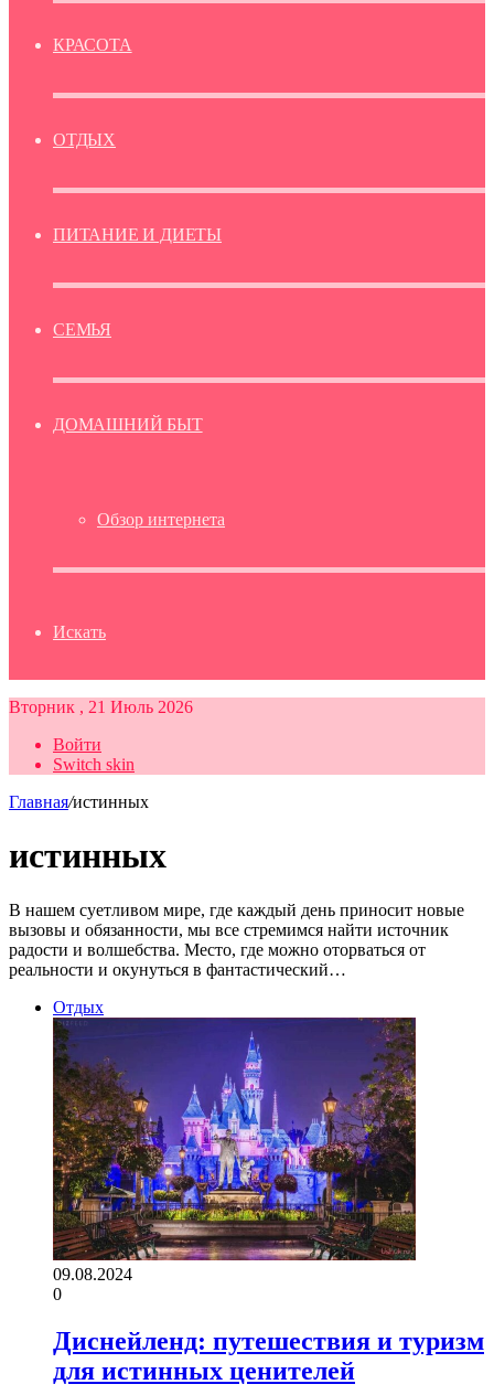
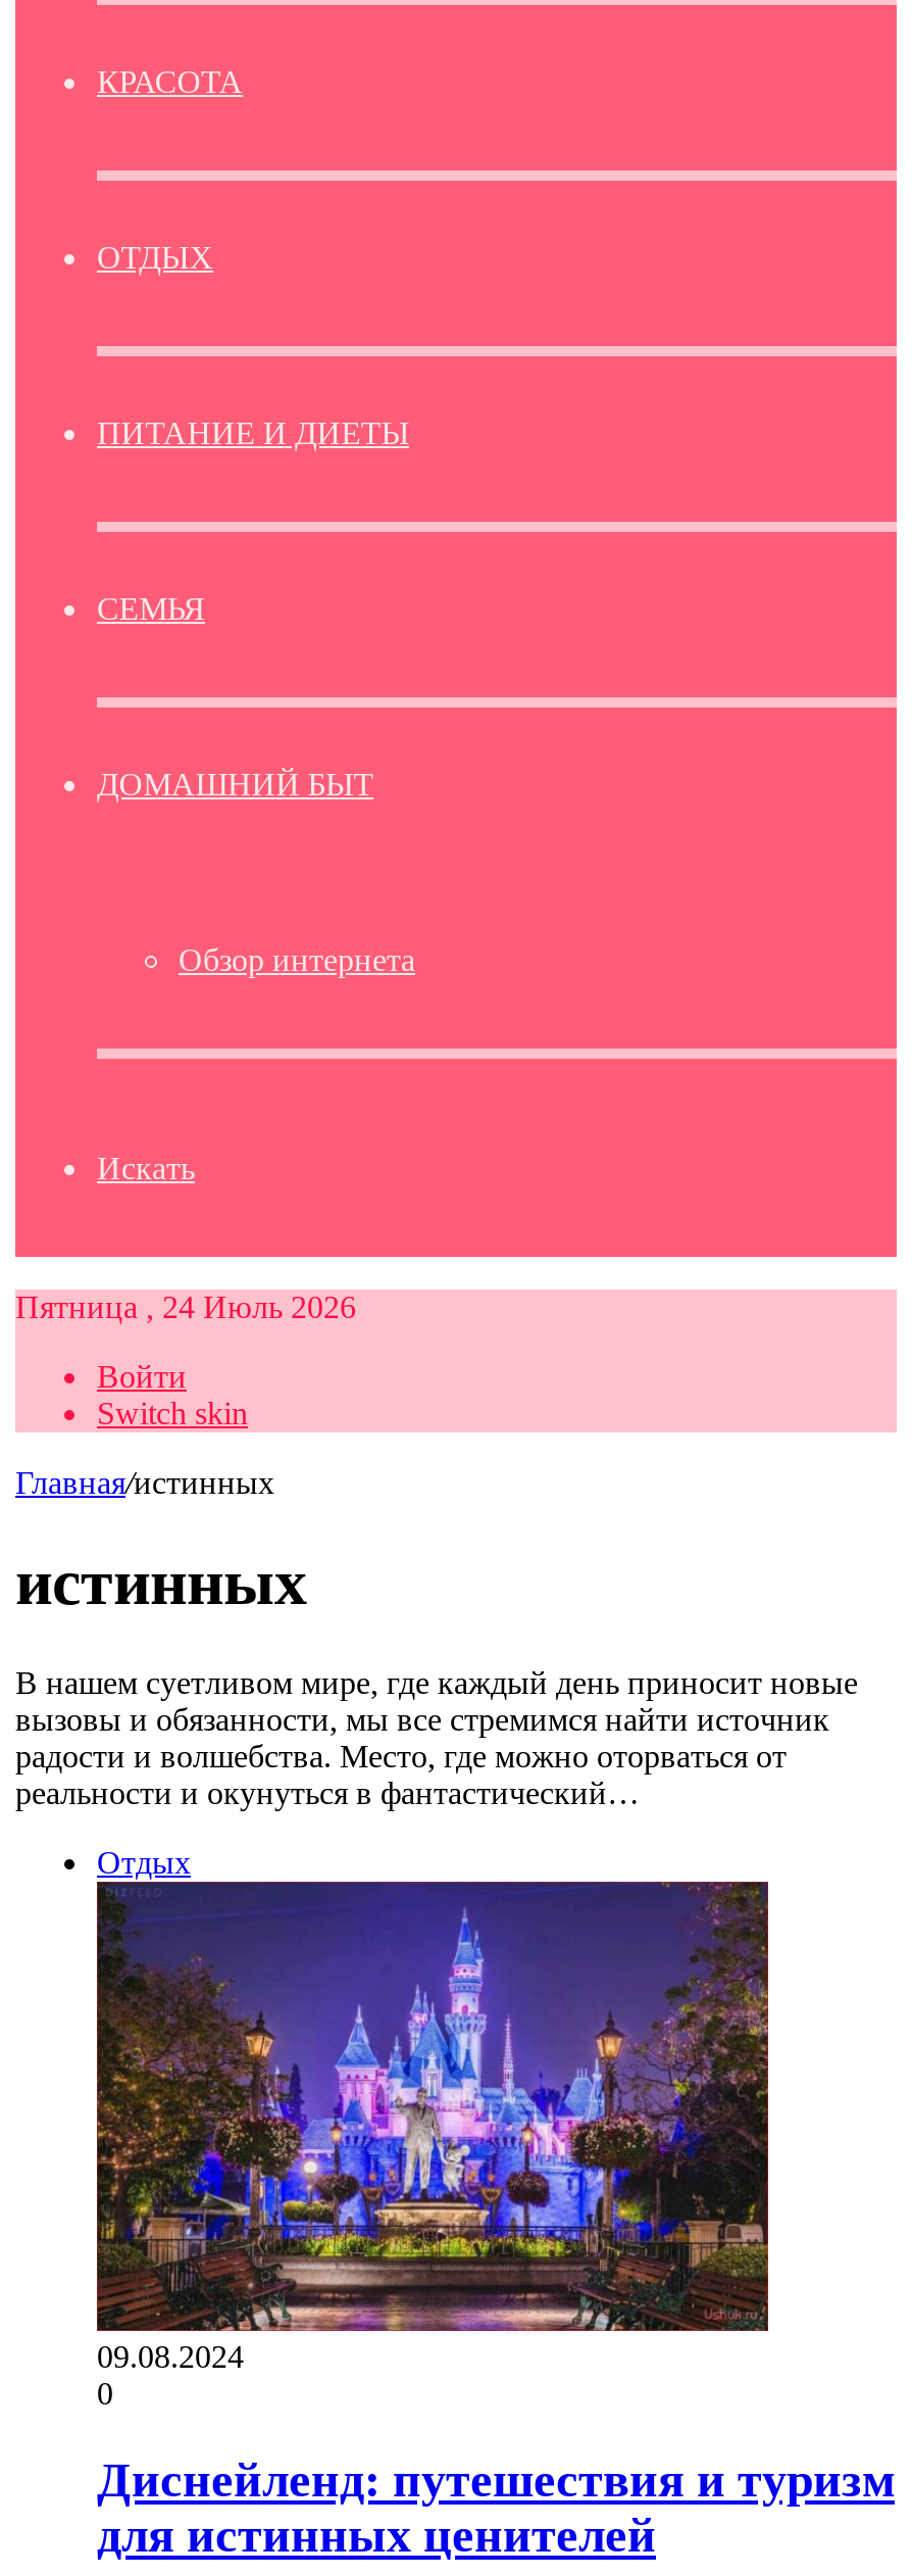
[9,697,193,716] Вторник , 21 Июль 2026 -> [15,1290,356,1324] Пятница , 24 Июль 2026

